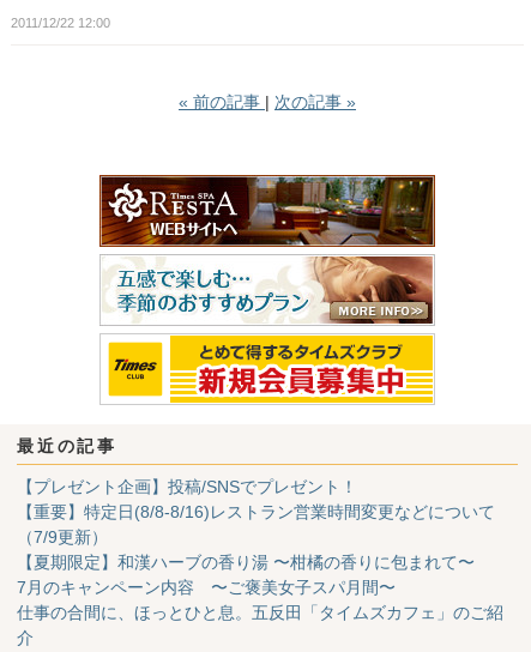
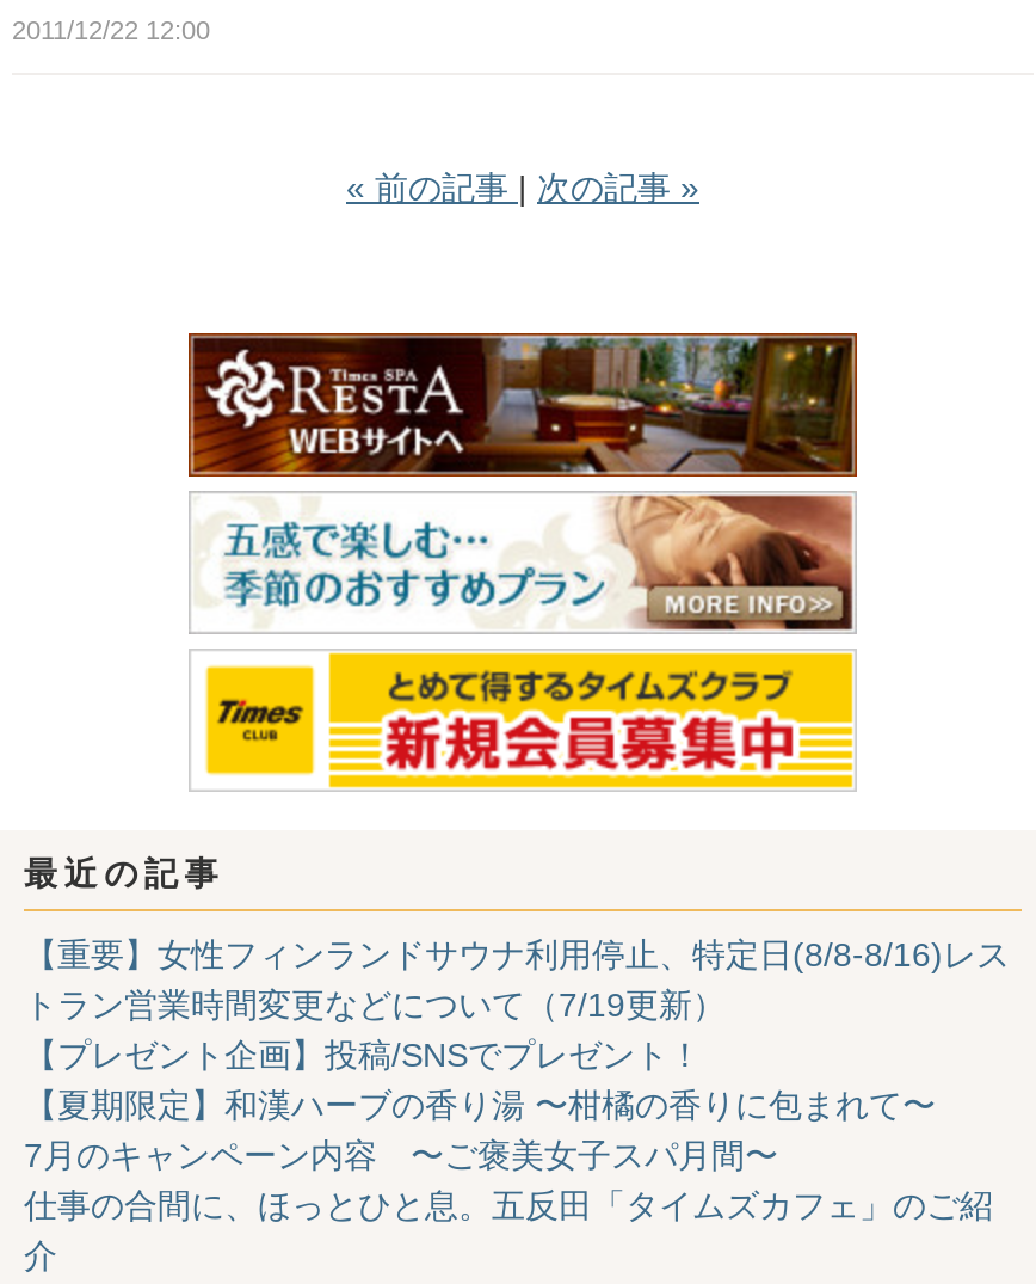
none -> [24,935,1010,1024] 【重要】女性フィンランドサウナ利用停止、特定日(8/8-8/16)レス | トラン営業時間変更などについて（7/19更新）
moved [17,477,357,496] -> [24,1036,702,1074]: 【プレゼント企画】投稿/SNSでプレゼント！
[17,502,495,547] 【重要】特定日(8/8-8/16)レストラン営業時間変更などについて | （7/9更新） -> none

